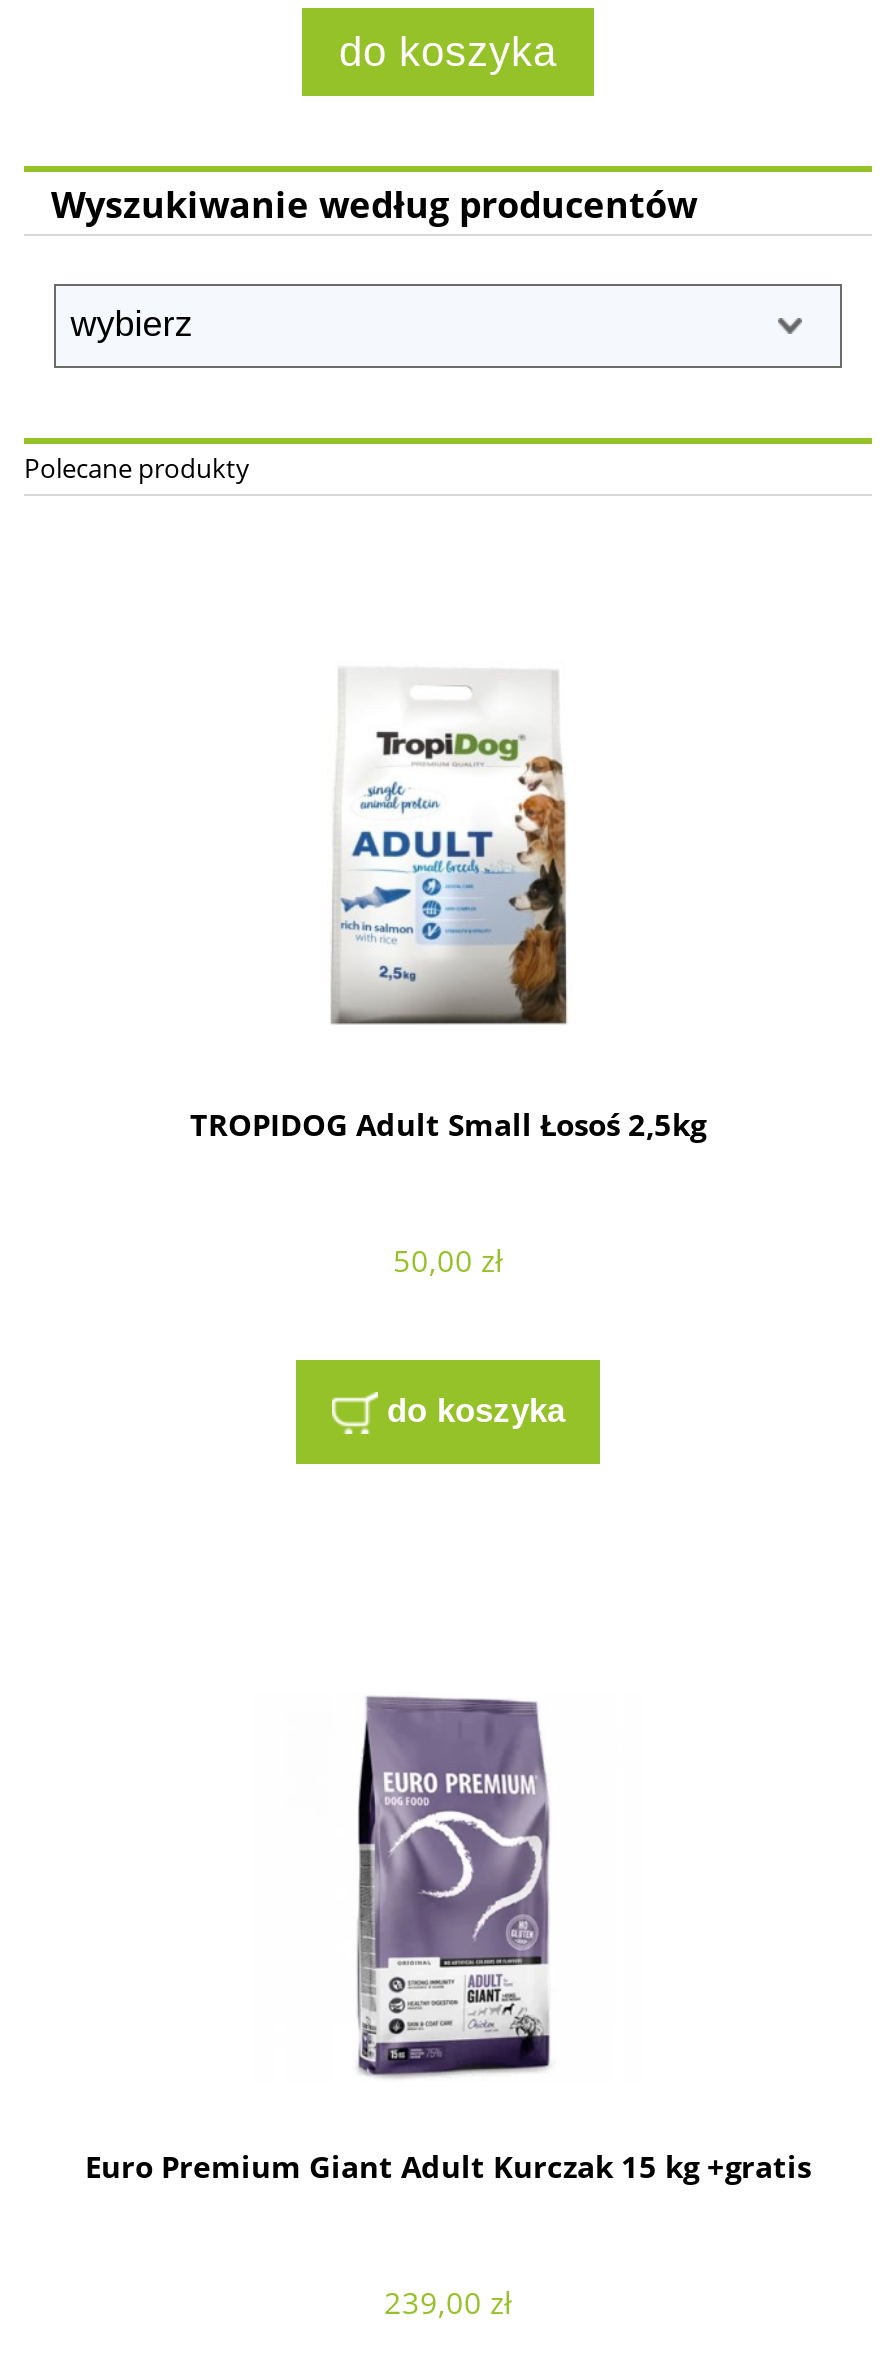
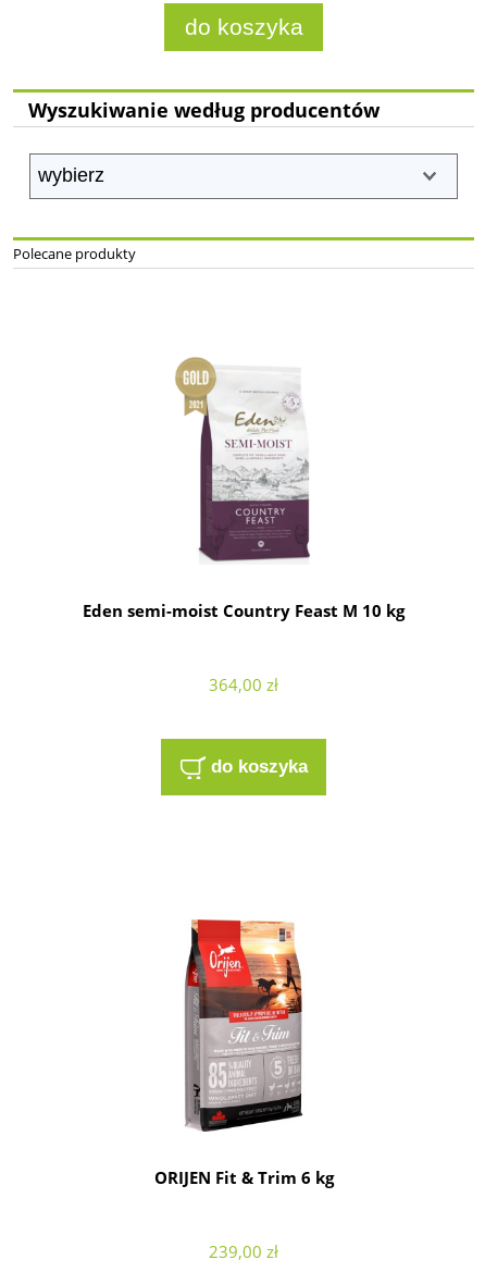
[190,658,706,1144] [image] | TROPIDOG Adult Small Łosoś 2,5kg -> [83,356,405,621] [image] | Eden semi-moist Country Feast M 10 kg
[393,1240,503,1280] 50,00 zł -> [209,674,278,695] 364,00 zł
[85,1692,811,2185] [image] | Euro Premium Giant Adult Kurczak 15 kg +gratis -> [154,918,333,1188] [image] | ORIJEN Fit & Trim 6 kg

